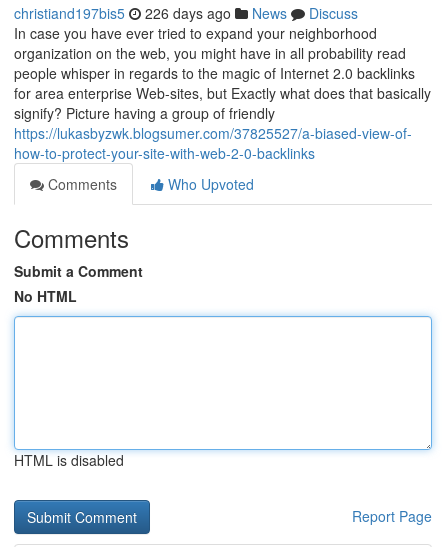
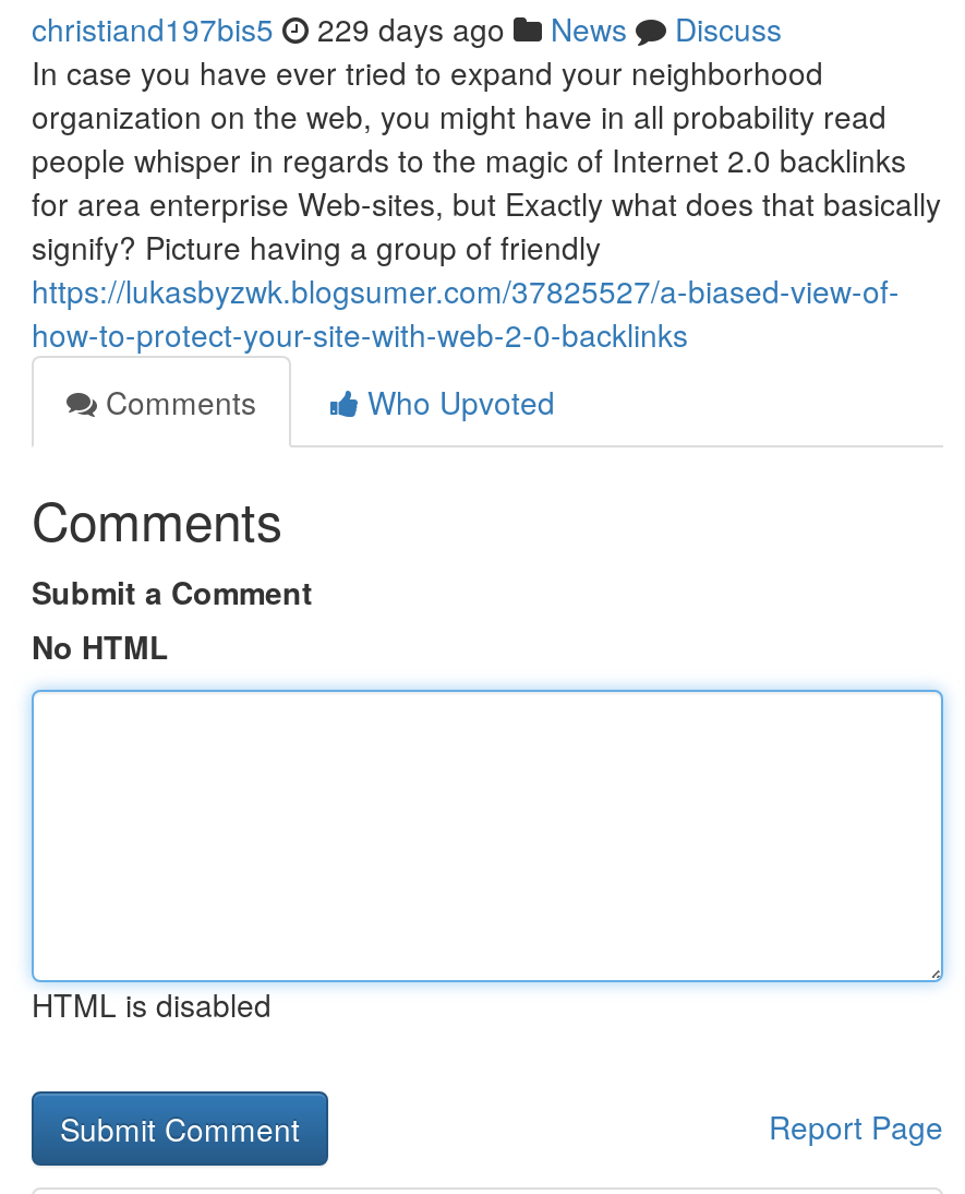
[14,3,358,23] christiand197bis5 226 days ago News Discuss -> [32,7,782,50] christiand197bis5 229 days ago News Discuss

